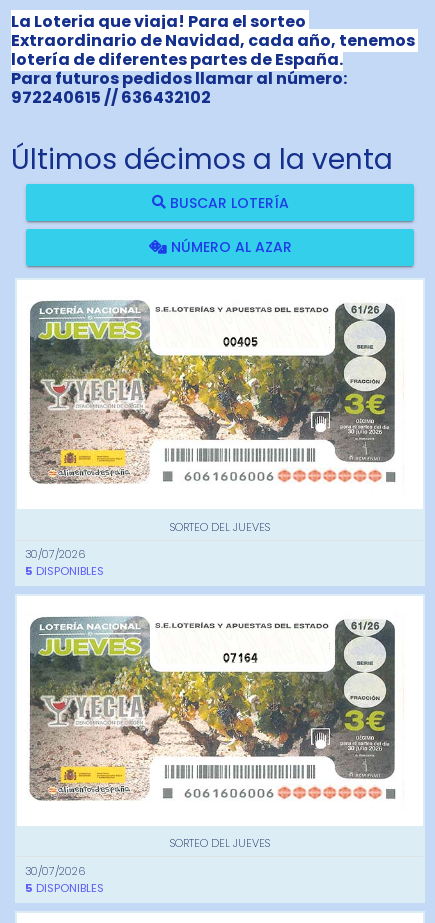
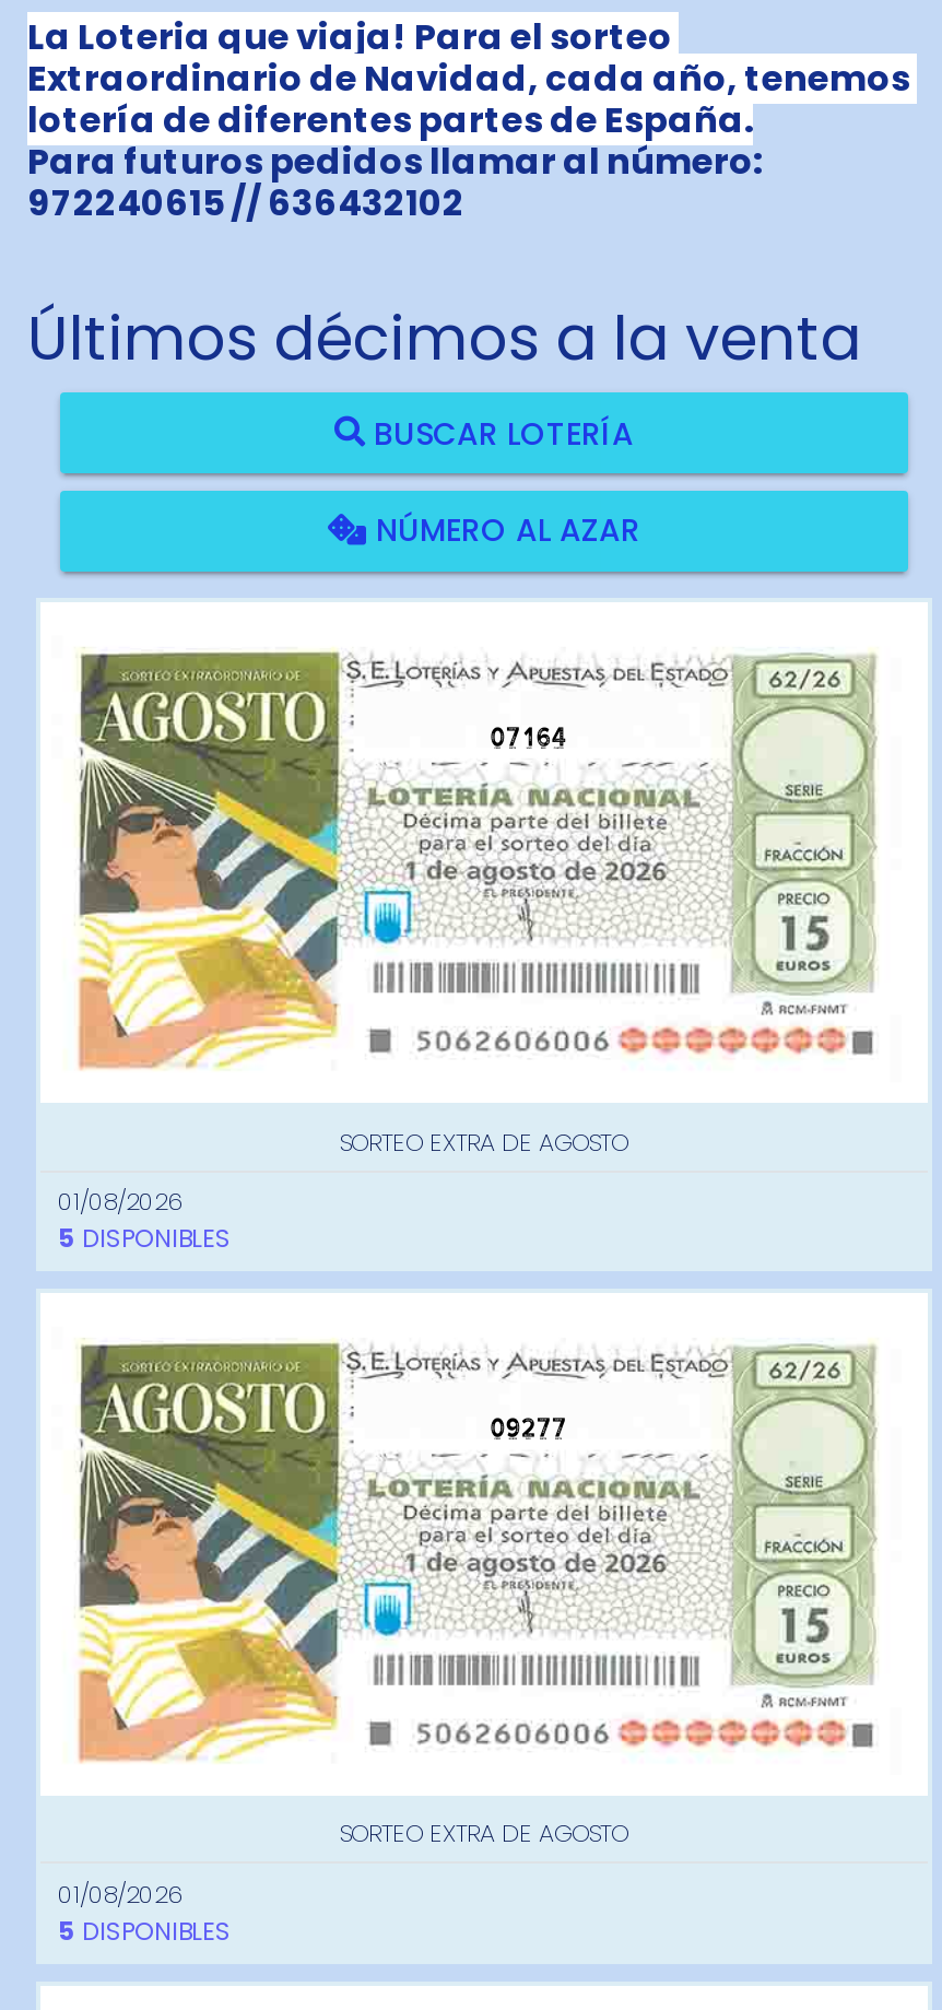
[29,299,399,493] [image] | 00405 -> [69,646,878,1070] [image] | 07164
[170,519,270,535] SORTEO DEL JUEVES -> [340,1124,628,1159] SORTEO EXTRA DE AGOSTO
[25,546,85,562] 30/07/2026 -> [58,1184,182,1219] 01/08/2026
[29,615,399,810] [image] | 07164 -> [69,1339,878,1763] [image] | 09277
[170,835,270,851] SORTEO DEL JUEVES -> [340,1816,628,1851] SORTEO EXTRA DE AGOSTO
[25,863,85,879] 30/07/2026 -> [58,1876,182,1911] 01/08/2026

